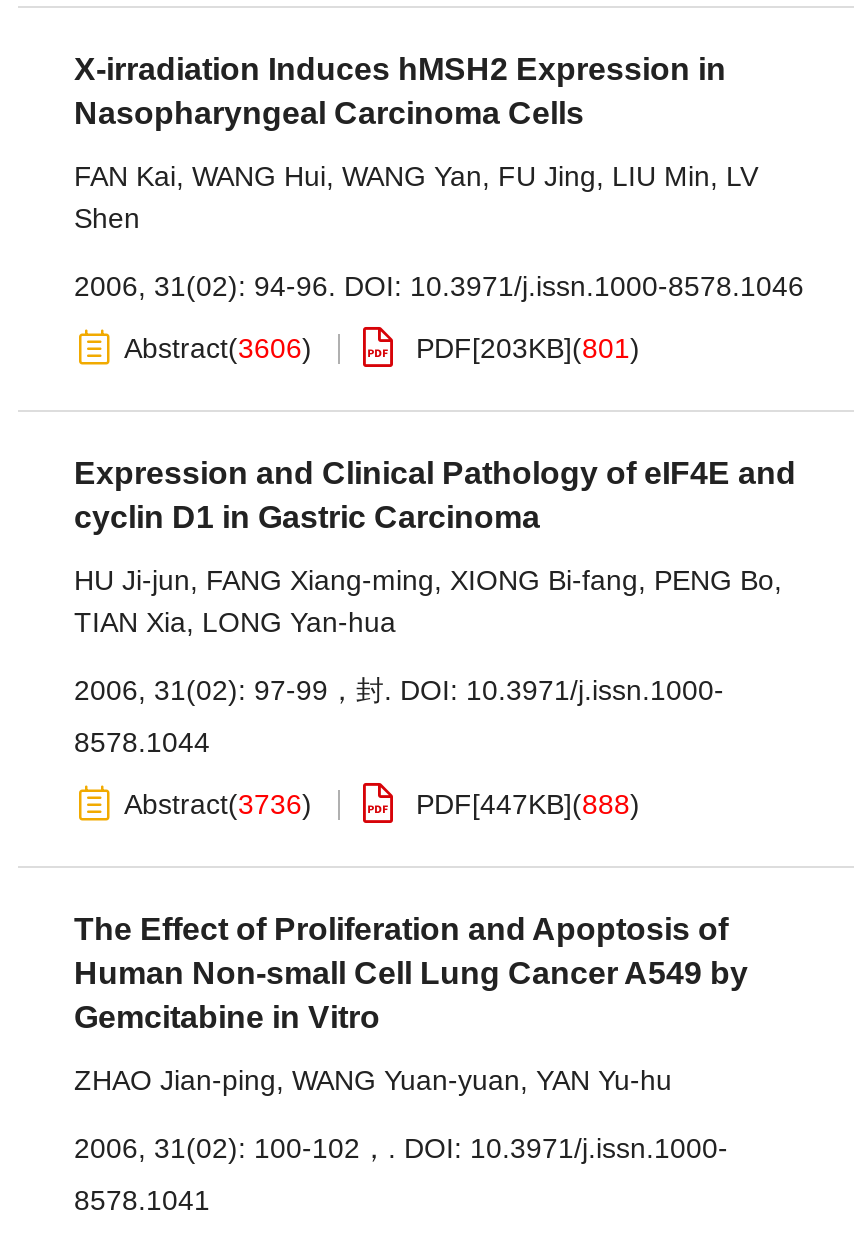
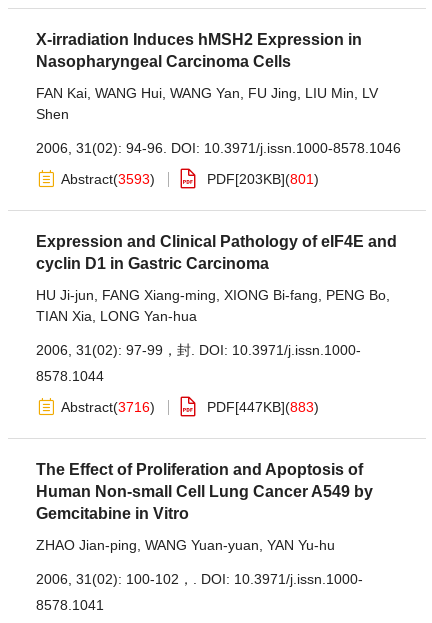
[124,332,312,364] Abstract(3606) -> [61,171,155,187] Abstract(3593)
[124,788,312,820] Abstract(3736) -> [61,399,155,415] Abstract(3716)
[416,788,640,820] PDF[447KB](888) -> [207,399,319,415] PDF[447KB](883)

